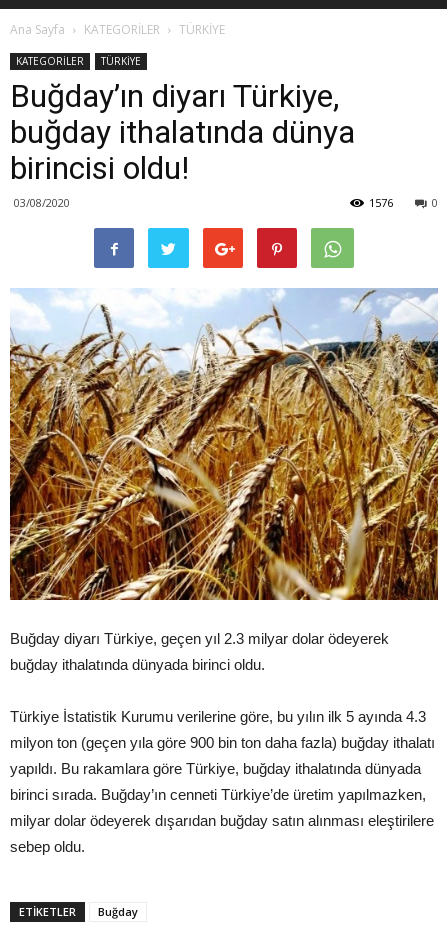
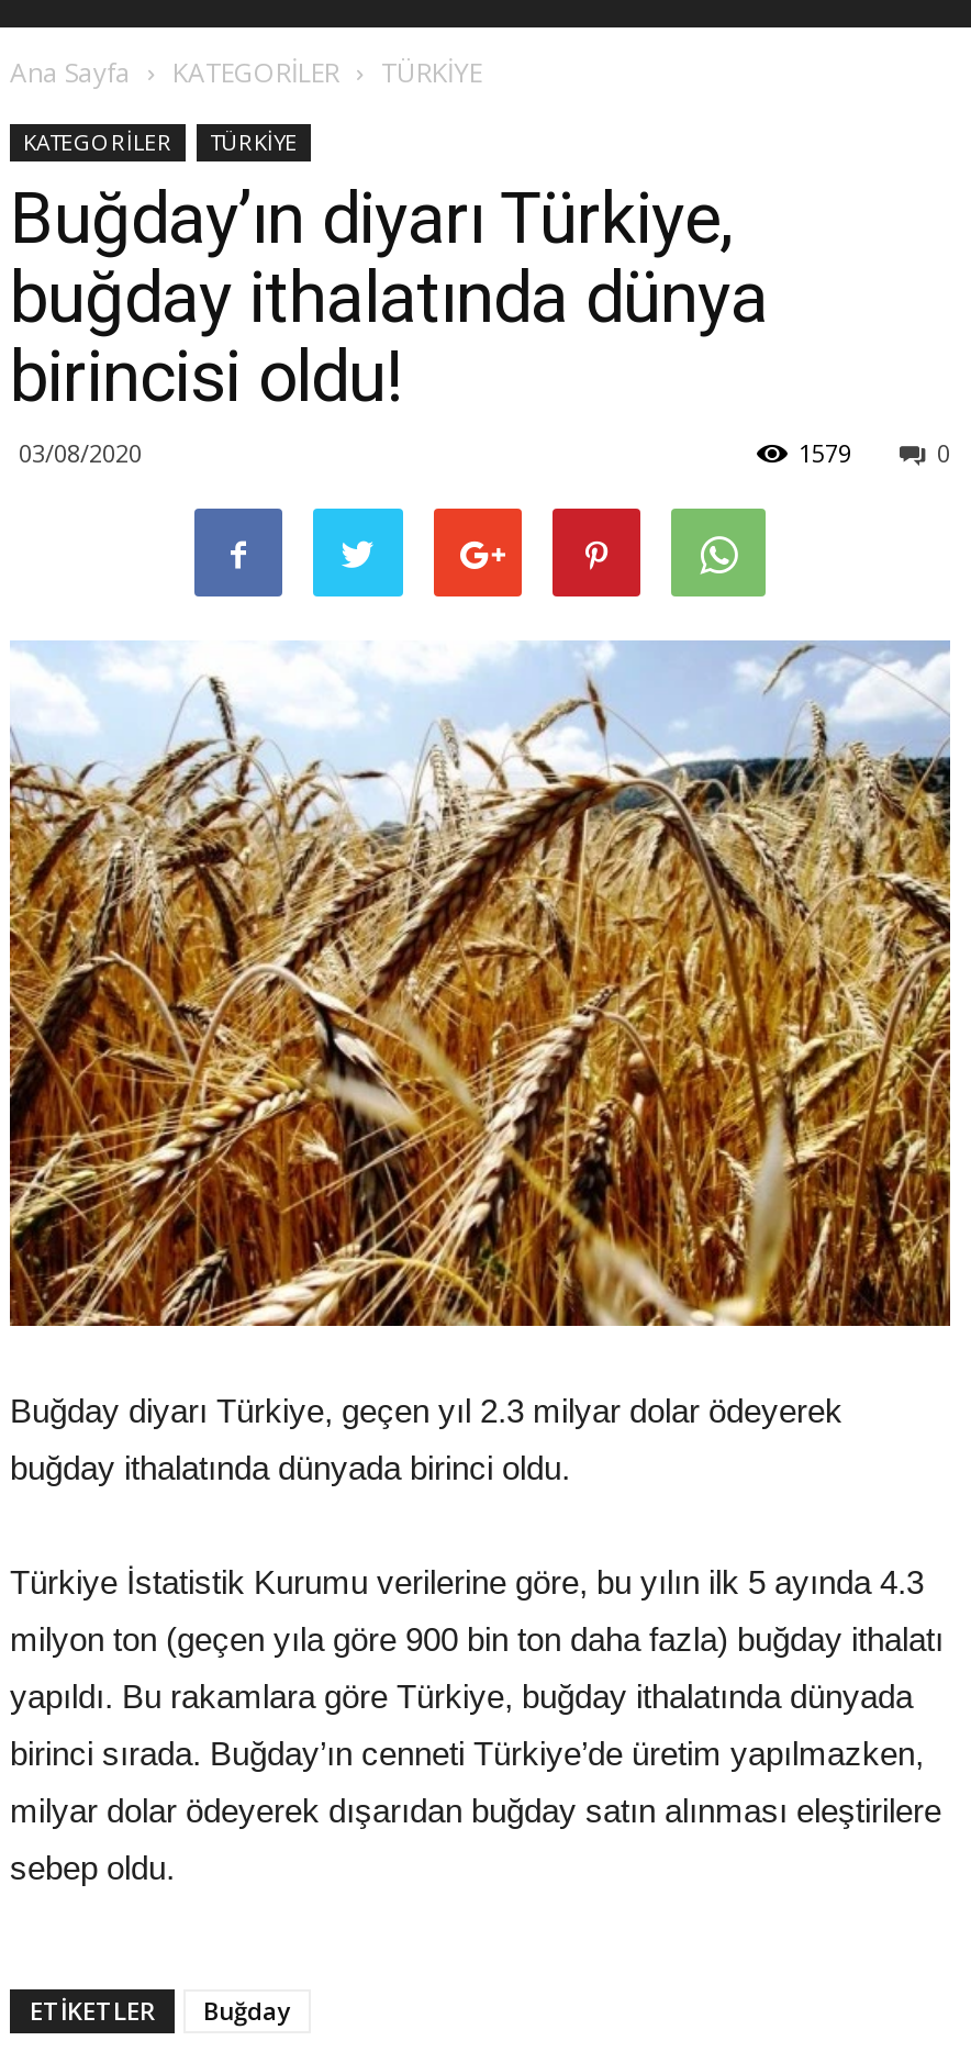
[369,195,393,210] 1576 -> [799,436,851,469] 1579

